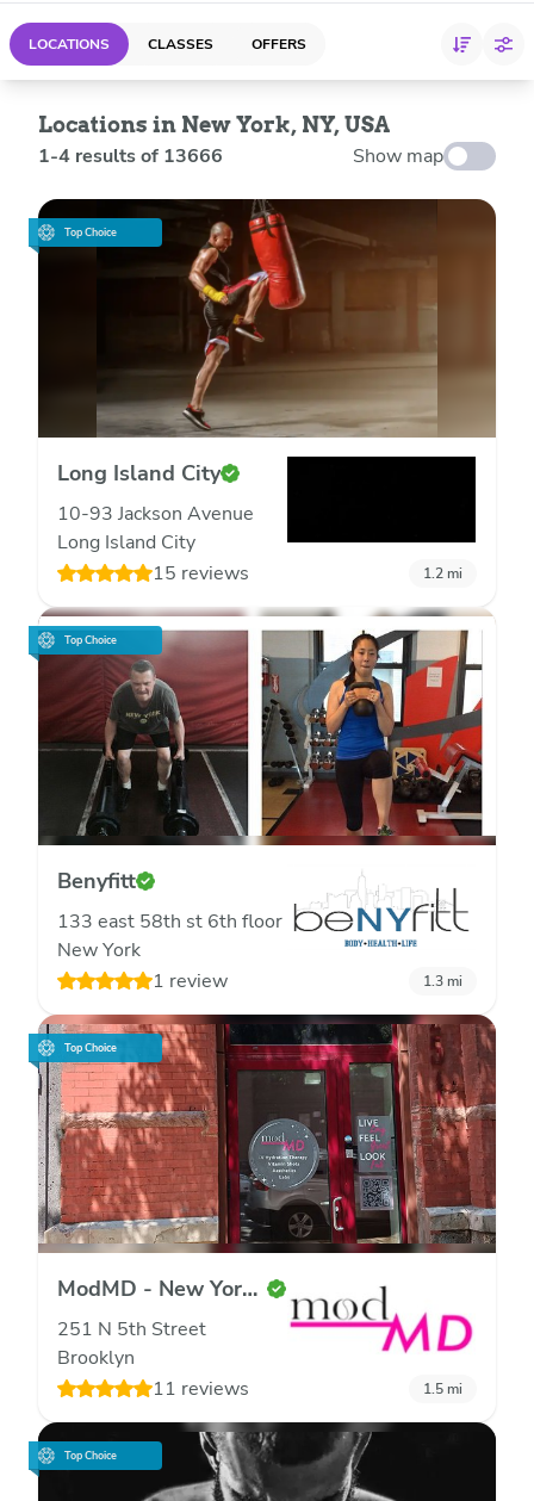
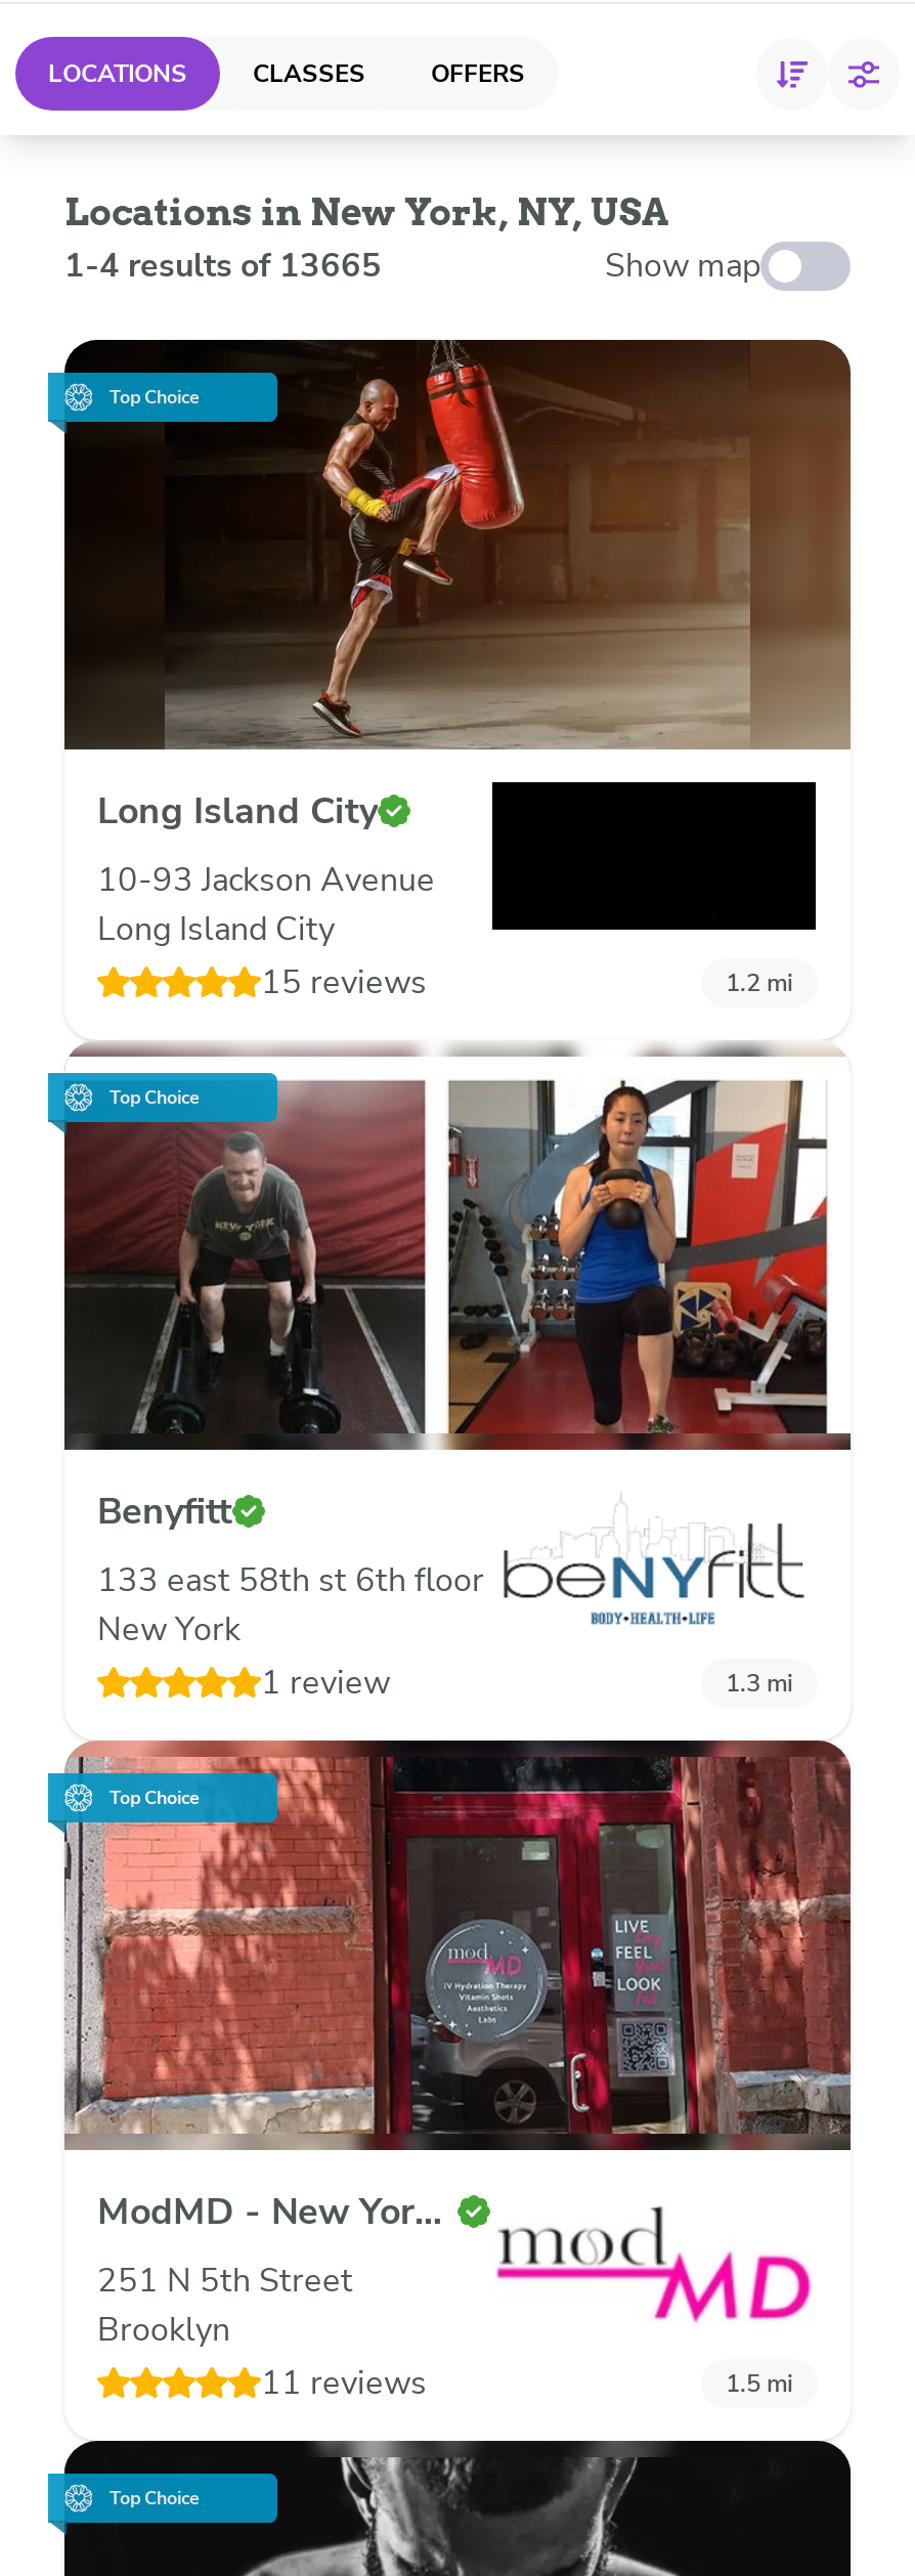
[38,143,223,169] 1-4 results of 13666 -> [64,244,382,289] 1-4 results of 13665

